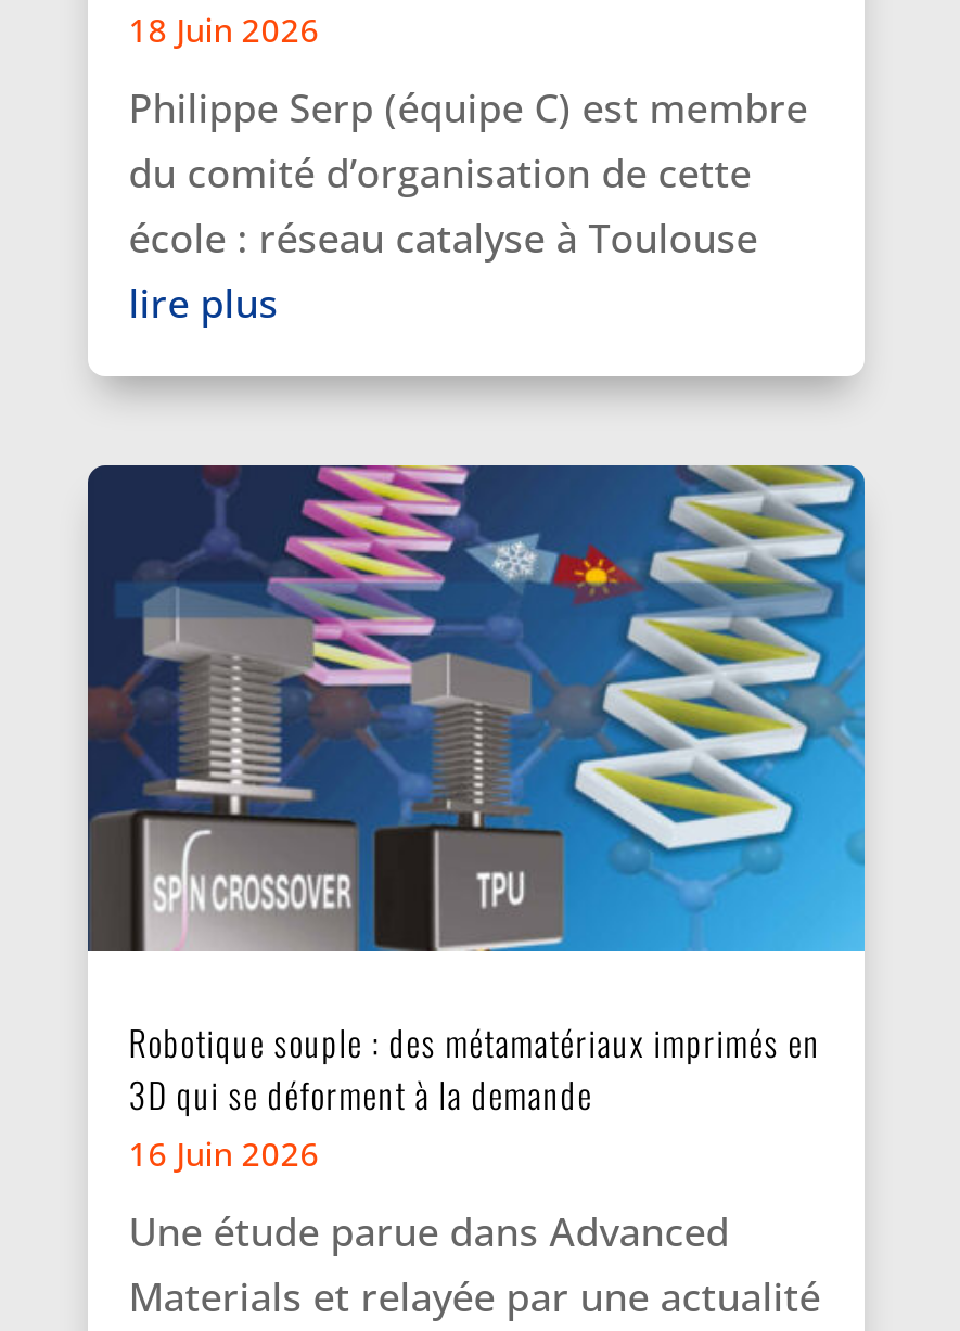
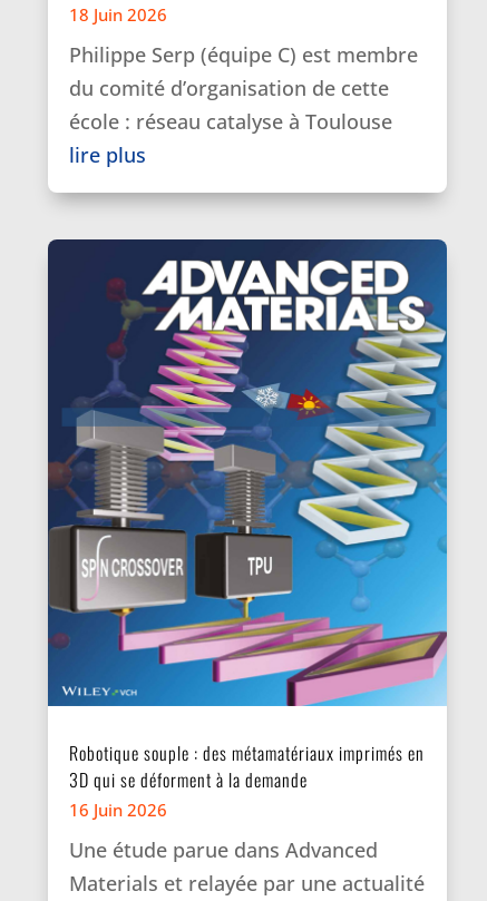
[88,464,865,955] [image] -> [48,238,448,707] [image]

